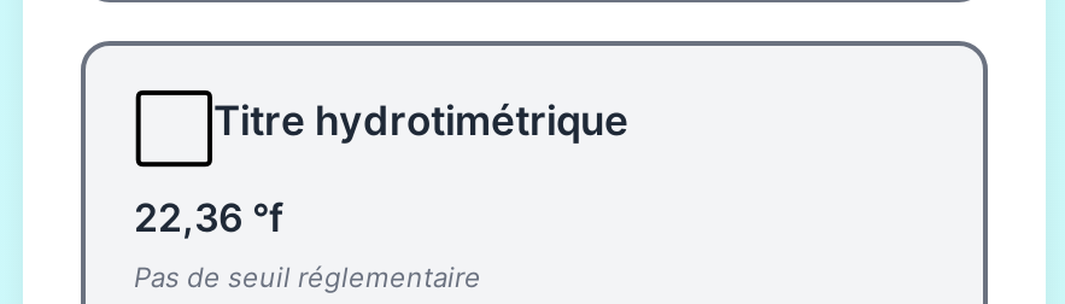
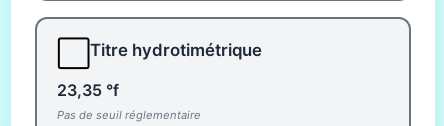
[134,192,283,240] 22,36 °f -> [57,80,119,100] 23,35 °f

